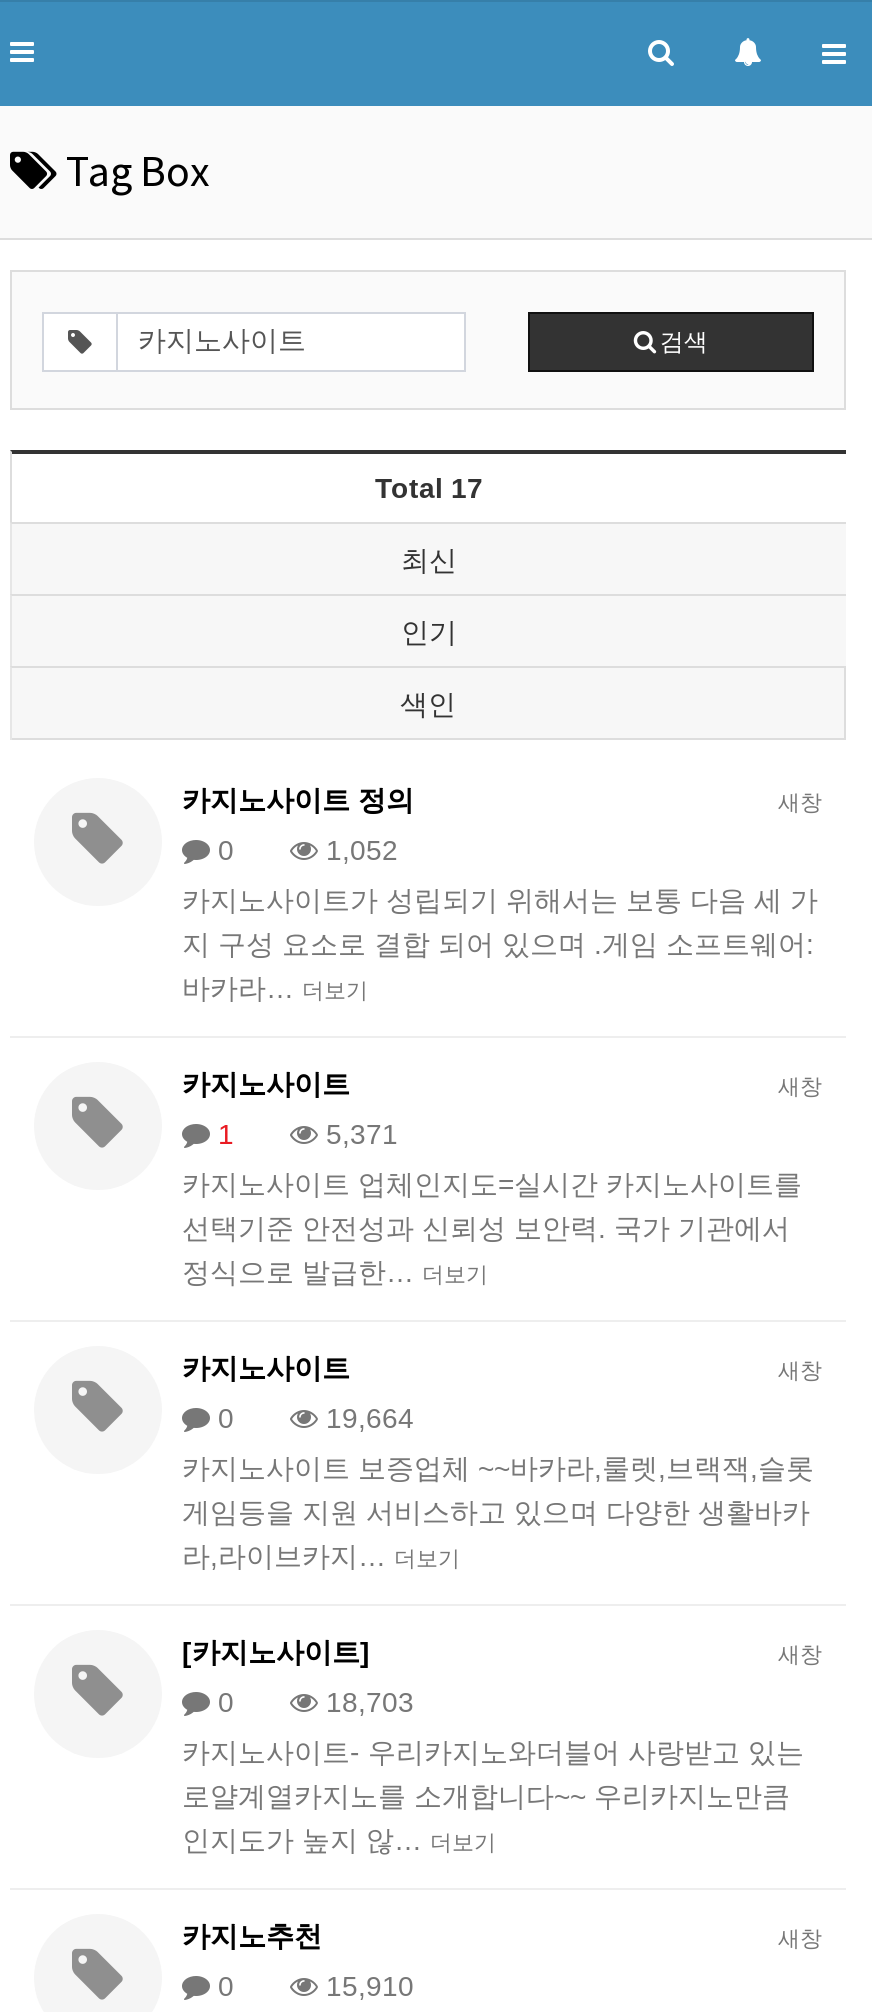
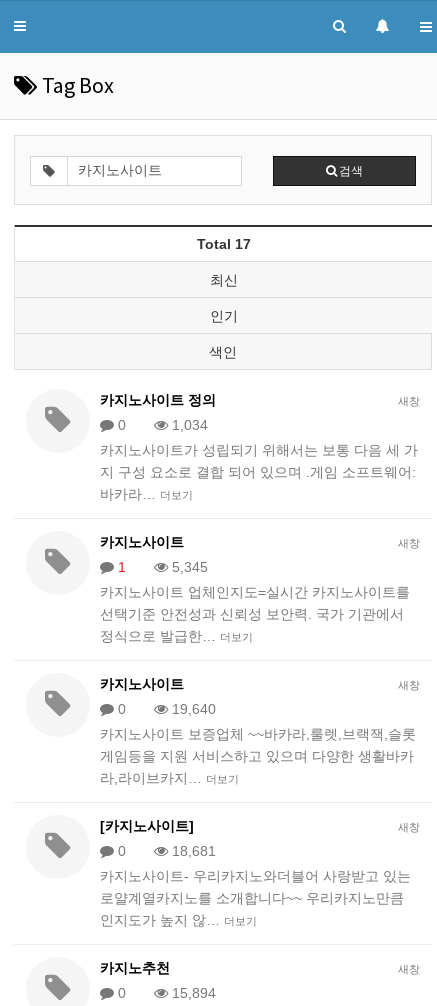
[318,834,398,866] 1,052 -> [168,417,208,433] 1,034
[318,1118,398,1150] 5,371 -> [168,559,208,575] 5,345
[318,1402,414,1434] 19,664 -> [168,701,216,717] 19,640
[318,1686,414,1718] 18,703 -> [168,843,216,859] 18,681
[318,1970,414,2002] 15,910 -> [168,985,216,1001] 15,894

